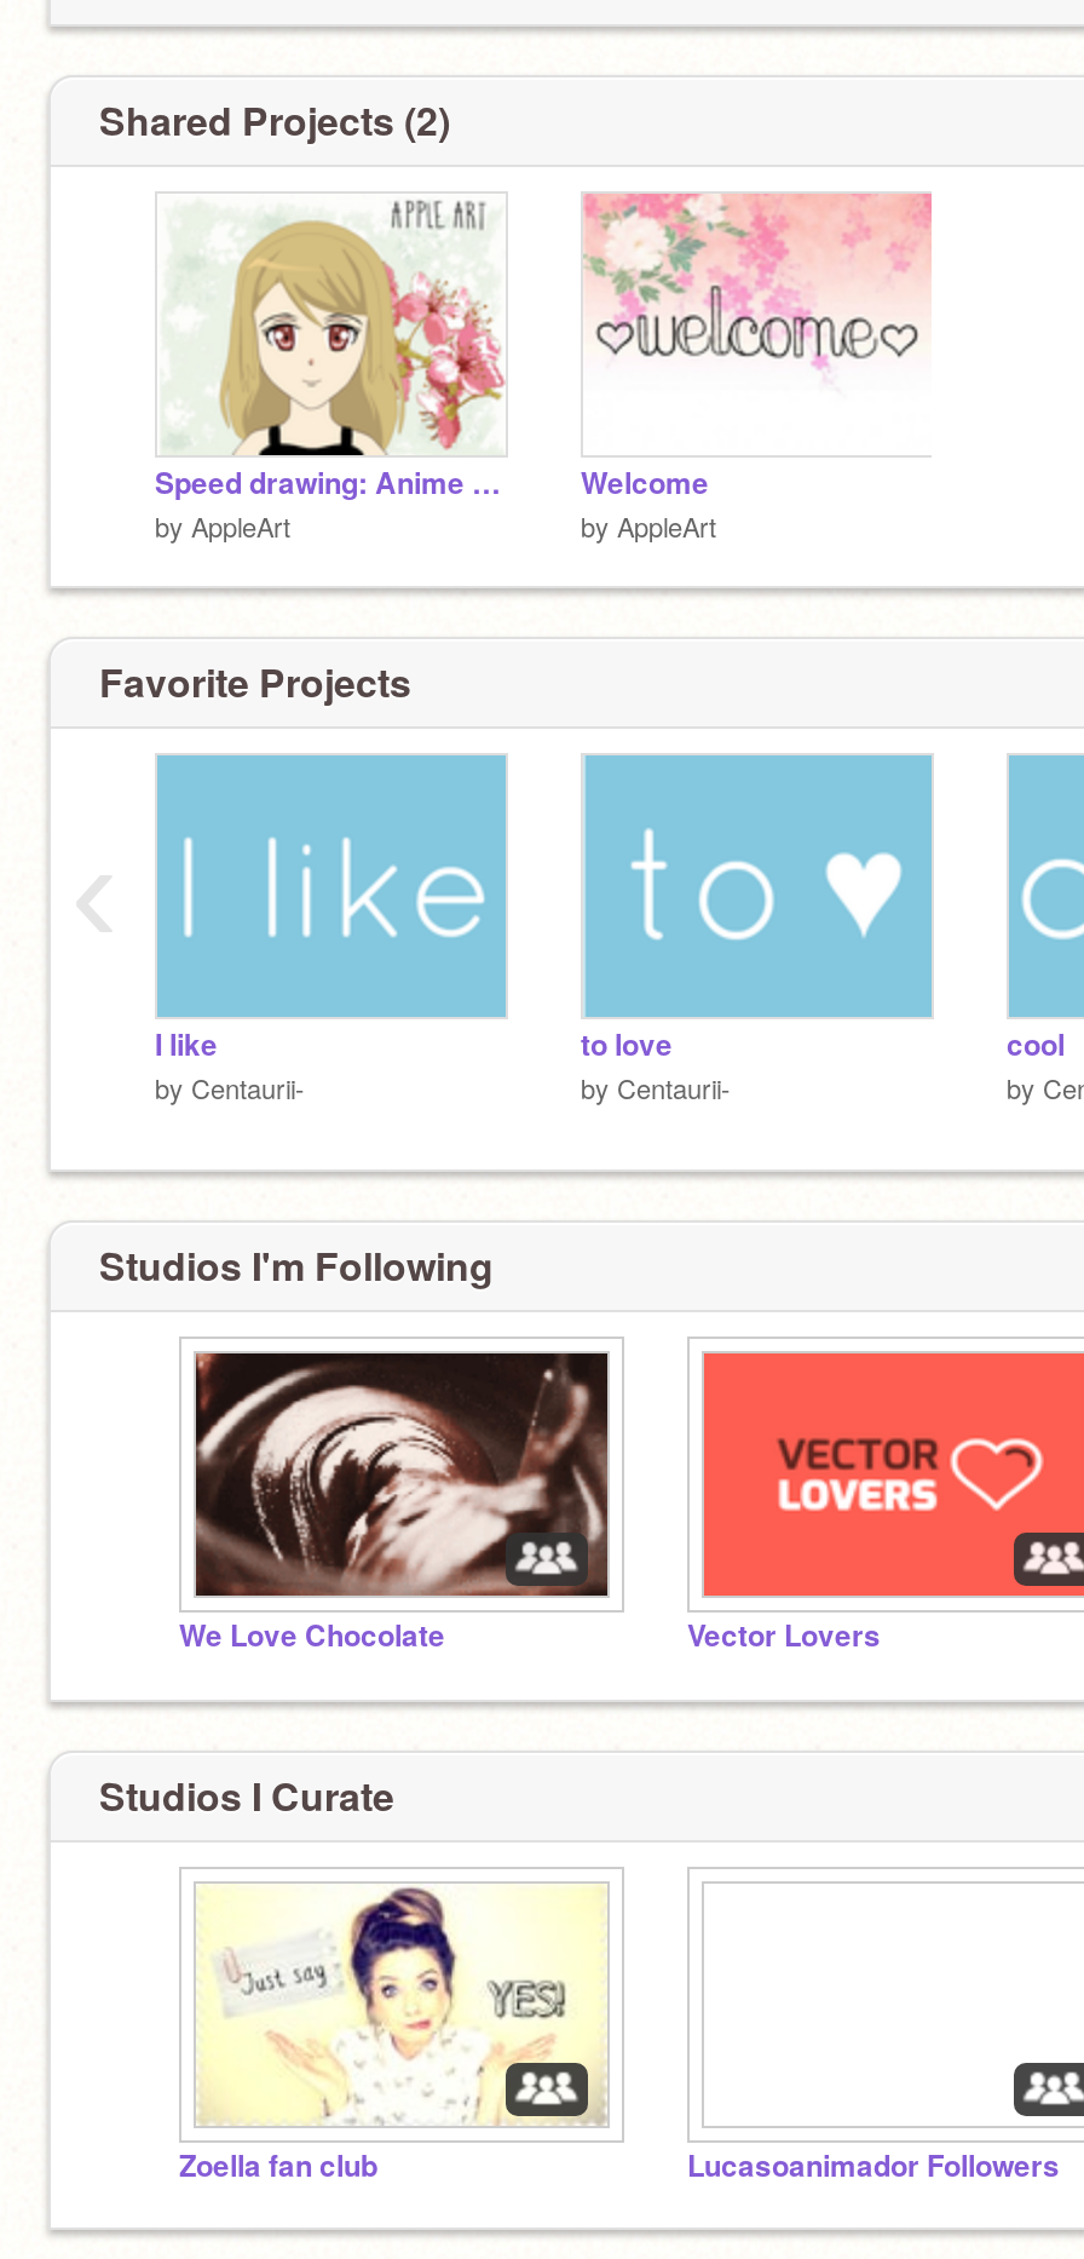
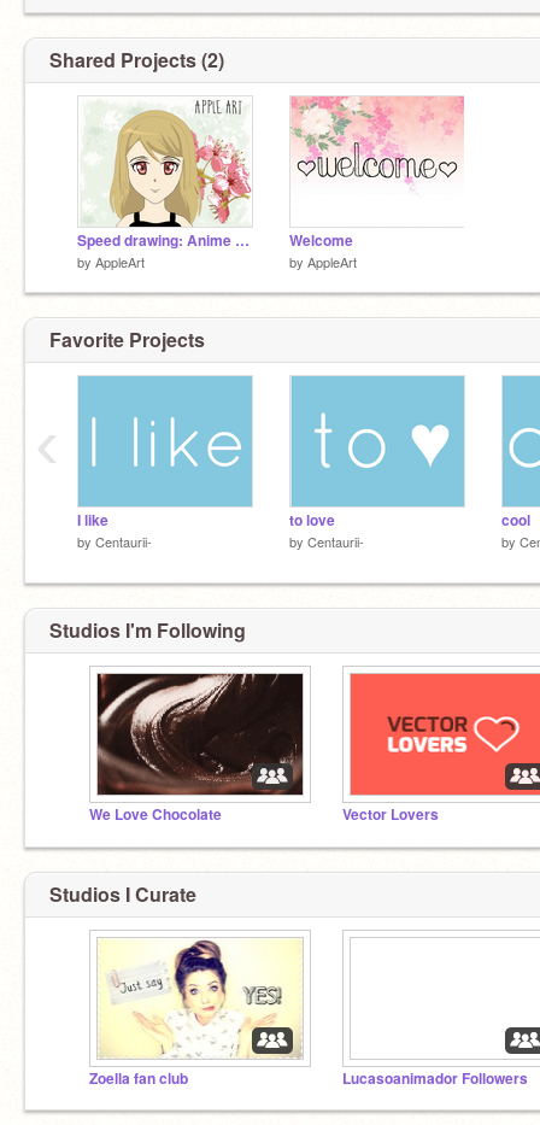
[194,1351,610,1598] [image] -> [96,673,304,796] [image]

